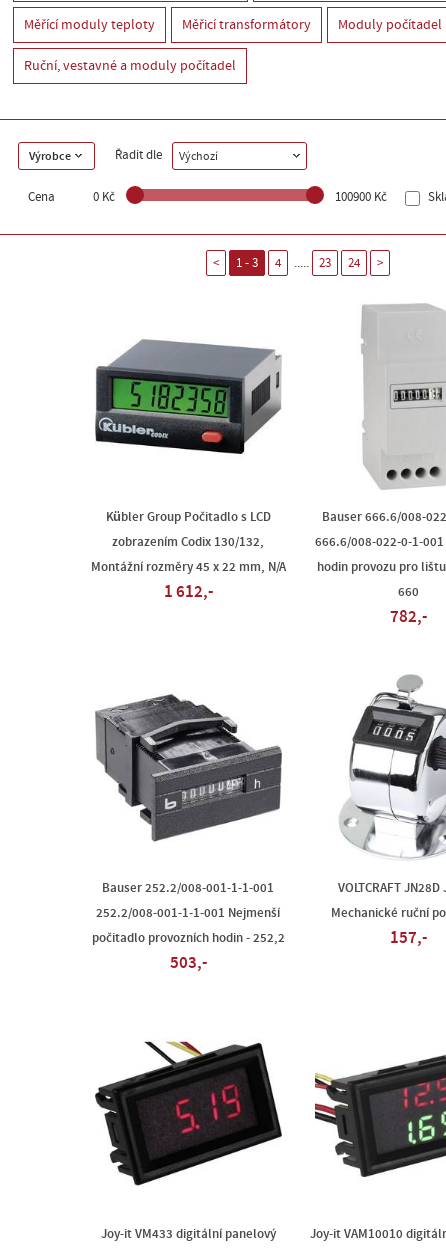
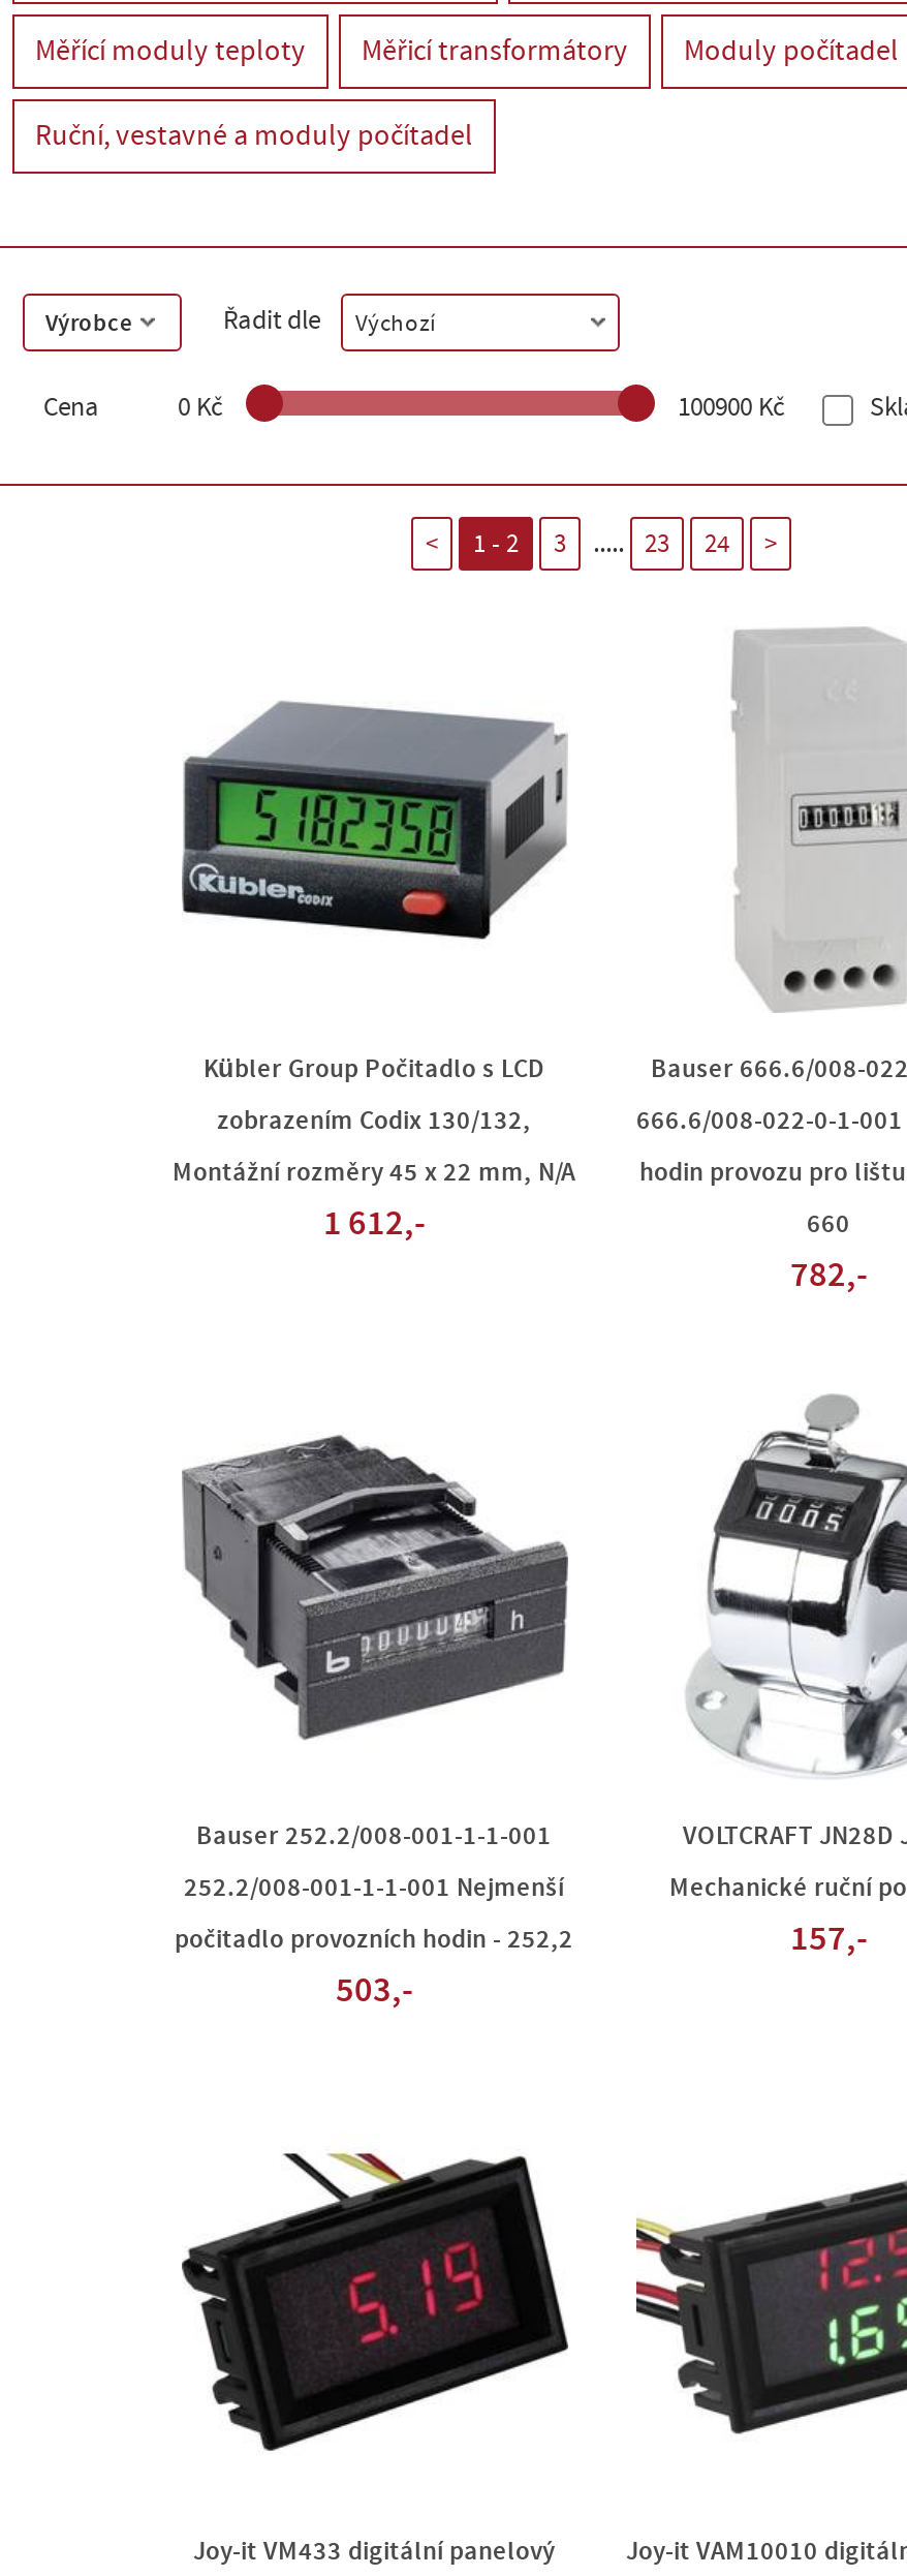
[236,256,258,270] 1 - 3 -> [473,529,519,558] 1 - 2
[275,256,281,270] 4 -> [554,529,566,558] 3

